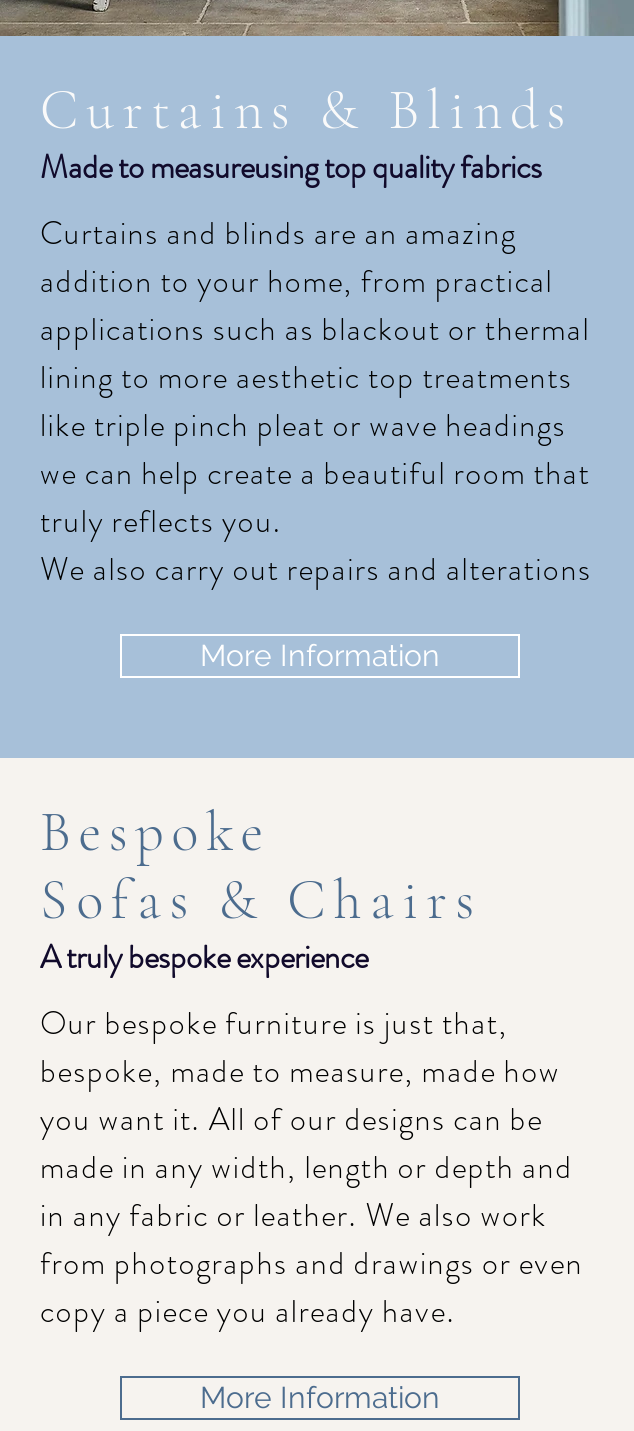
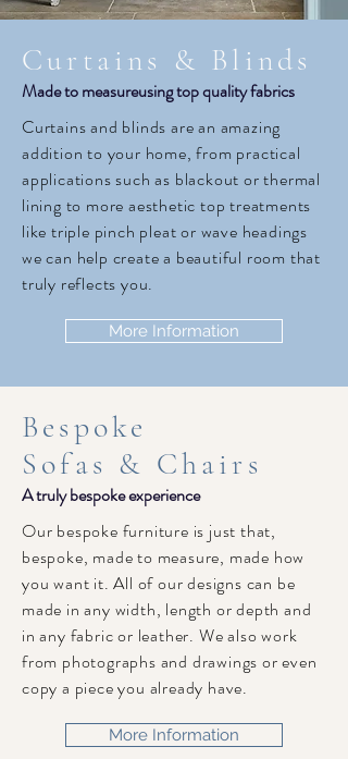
[40,546,592,592] We also carry out repairs and alterations -> none

